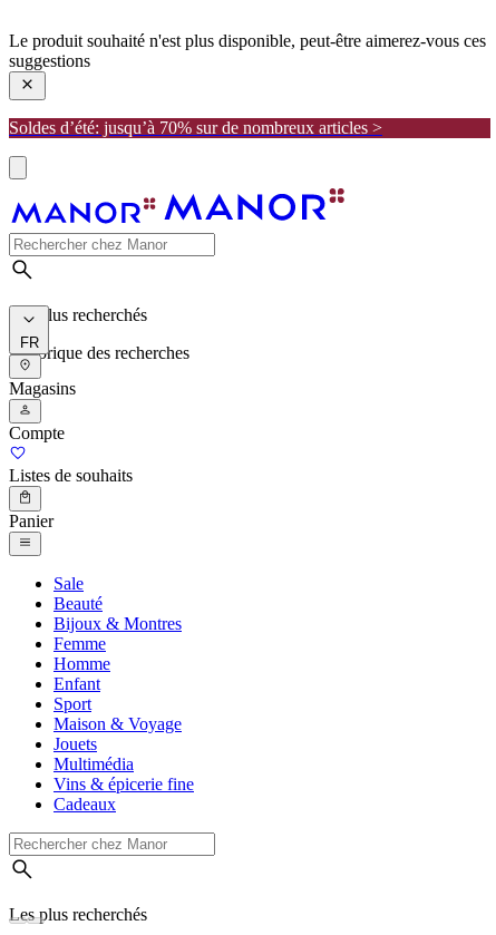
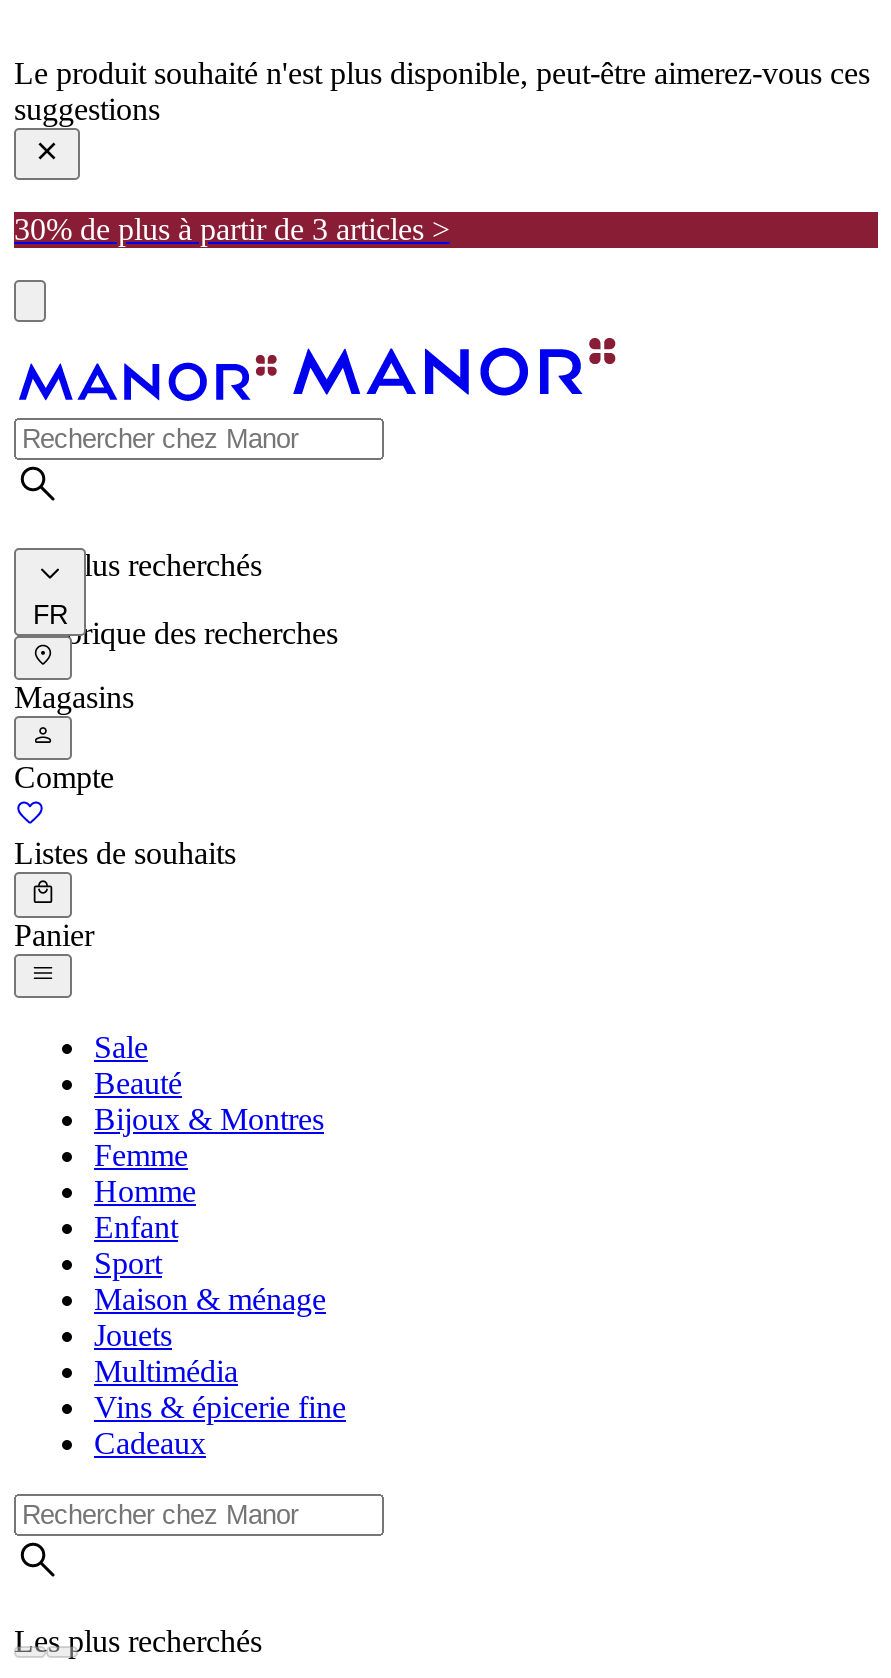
[9,118,382,137] Soldes d’été: jusqu’à 70% sur de nombreux articles > -> [14,211,450,245] 30% de plus à partir de 3 articles >
[54,714,182,733] Maison & Voyage -> [94,1282,326,1316] Maison & ménage

